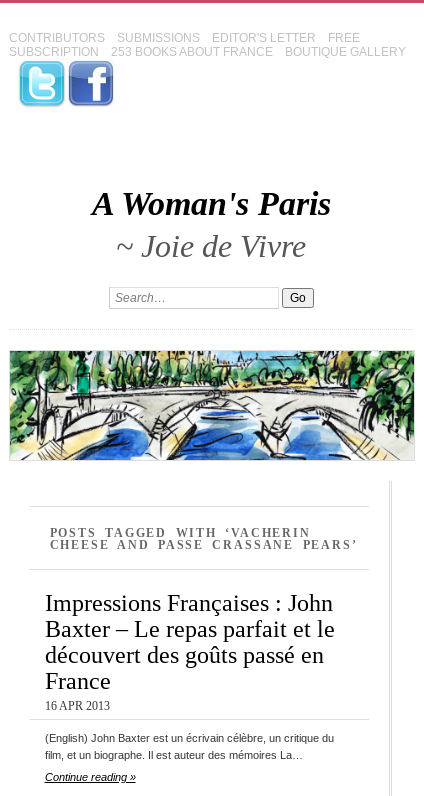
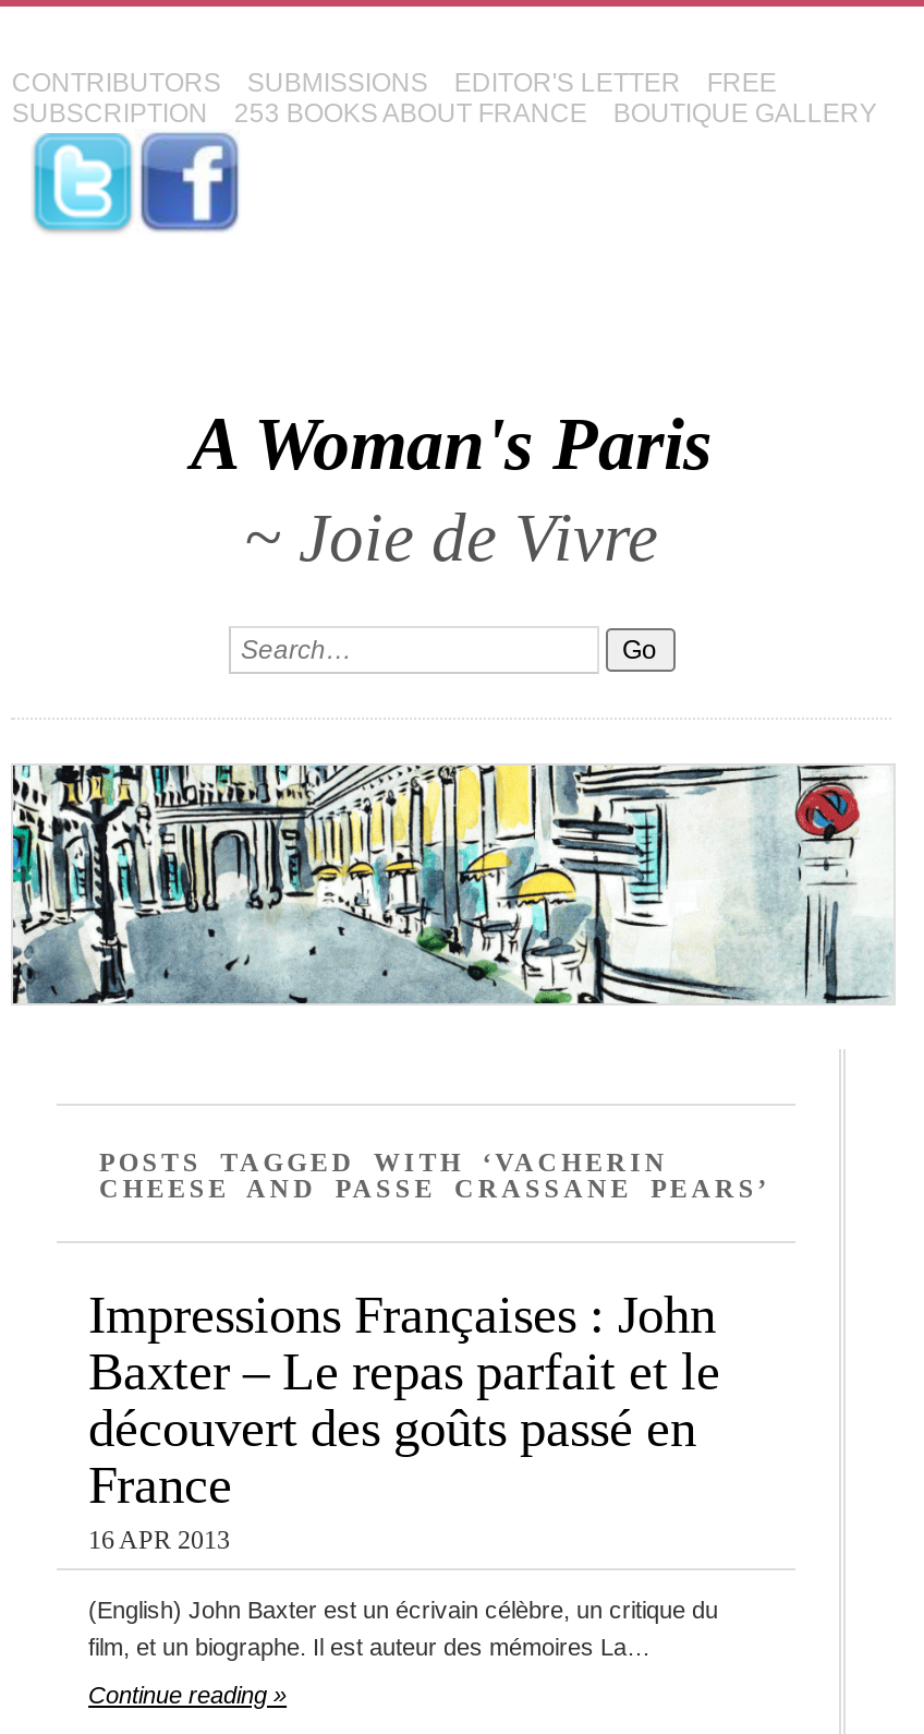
[9,350,415,461] [image] -> [11,763,893,1006] [image]

